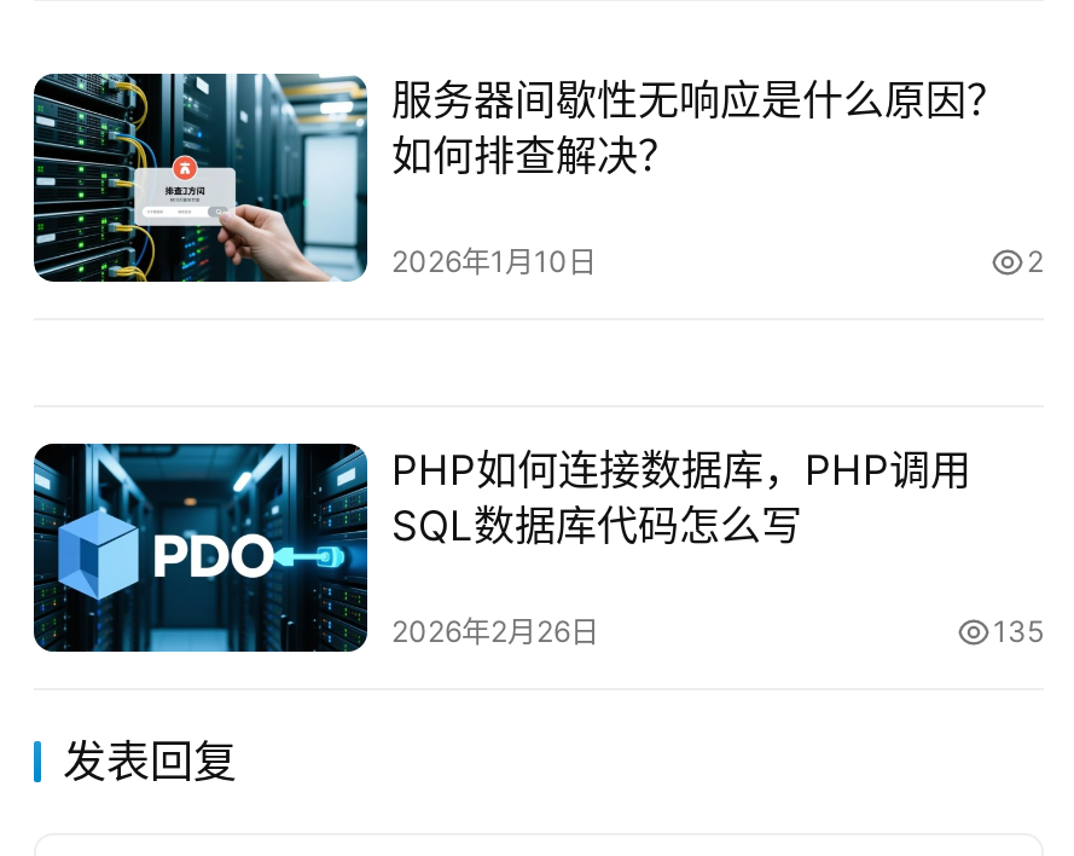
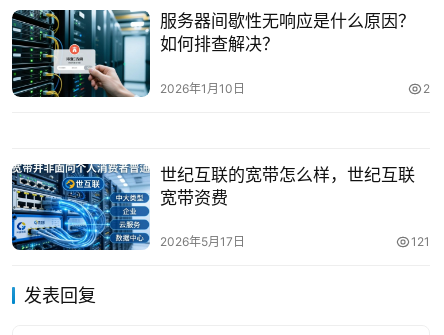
[31,440,971,655] [image] | PHP如何连接数据库，PHP调用 | SQL数据库代码怎么写 -> [11,163,415,251] [image] | 世纪互联的宽带怎么样，世纪互联 | 宽带资费
[391,614,1044,650] 2026年2月26日 | 135 -> [160,234,430,249] 2026年5月17日 | 121

